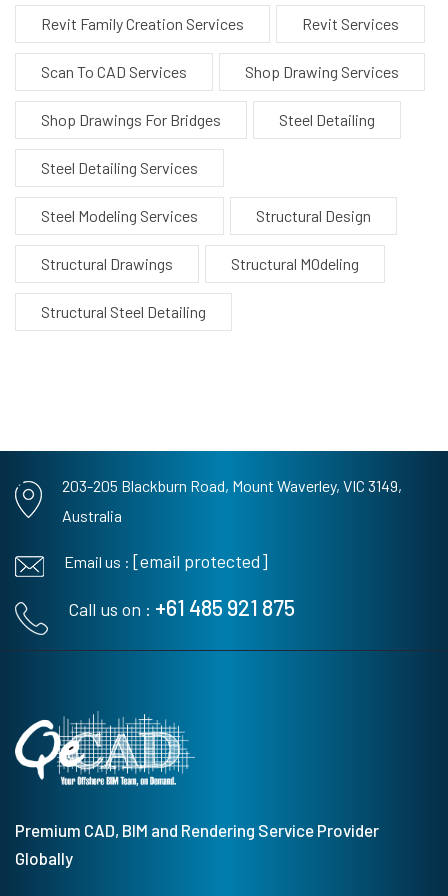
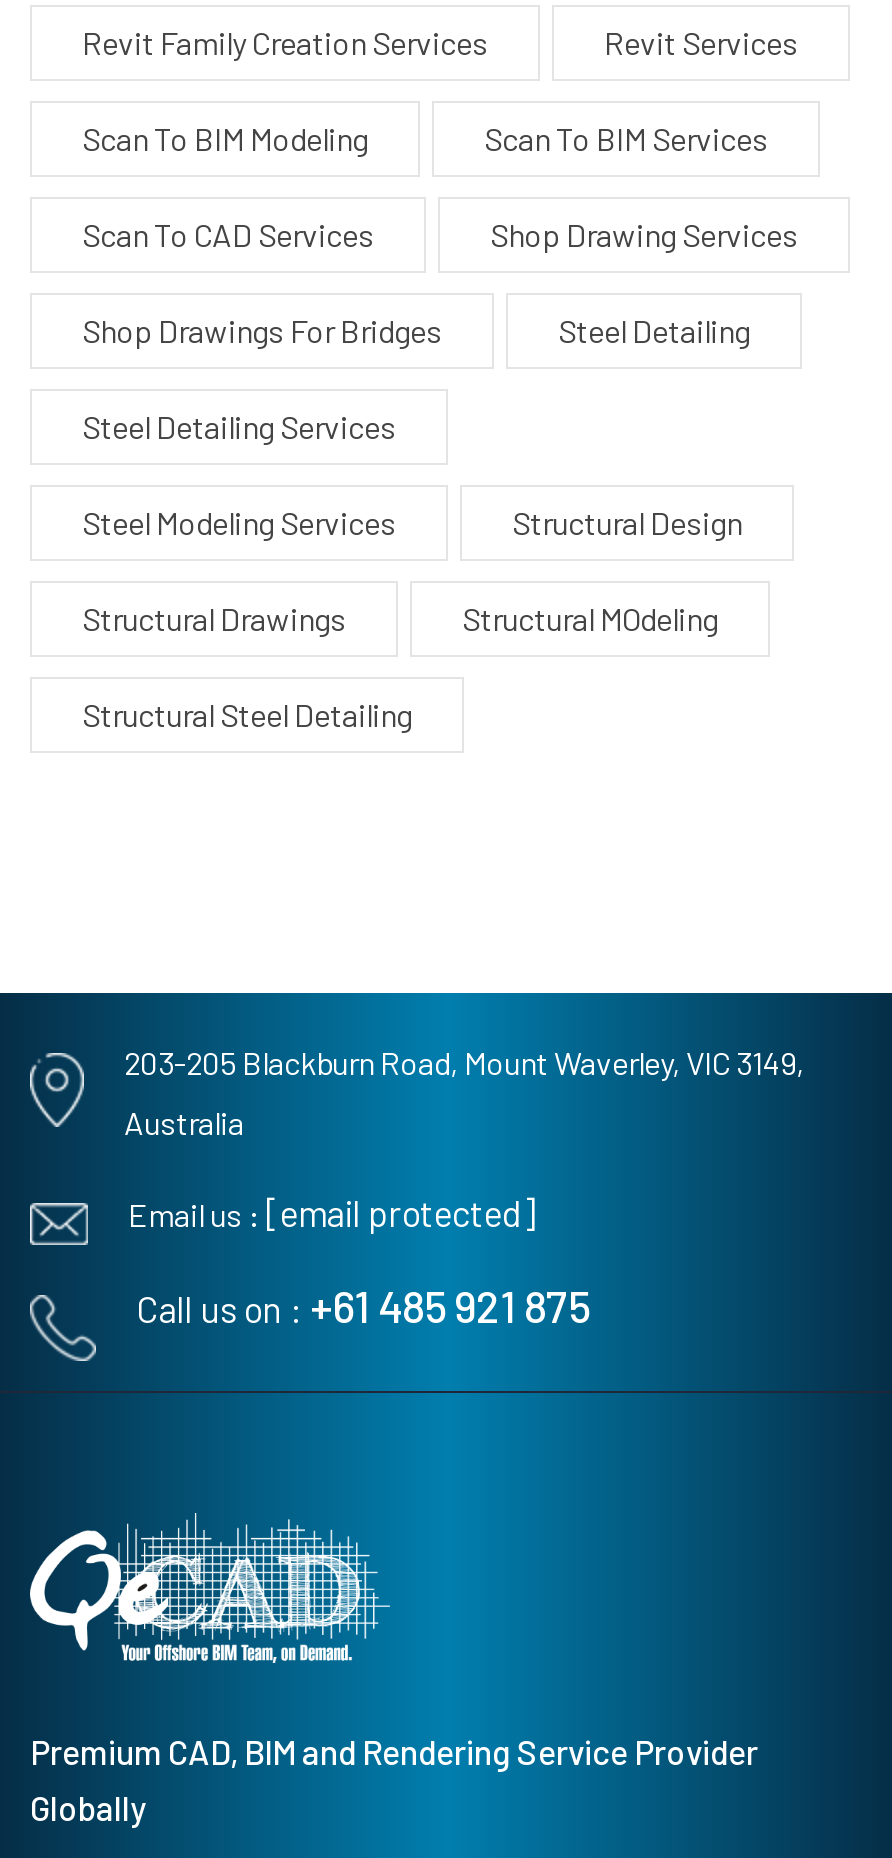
none -> [82,118,768,156] Scan To BIM Modeling | Scan To BIM Services

